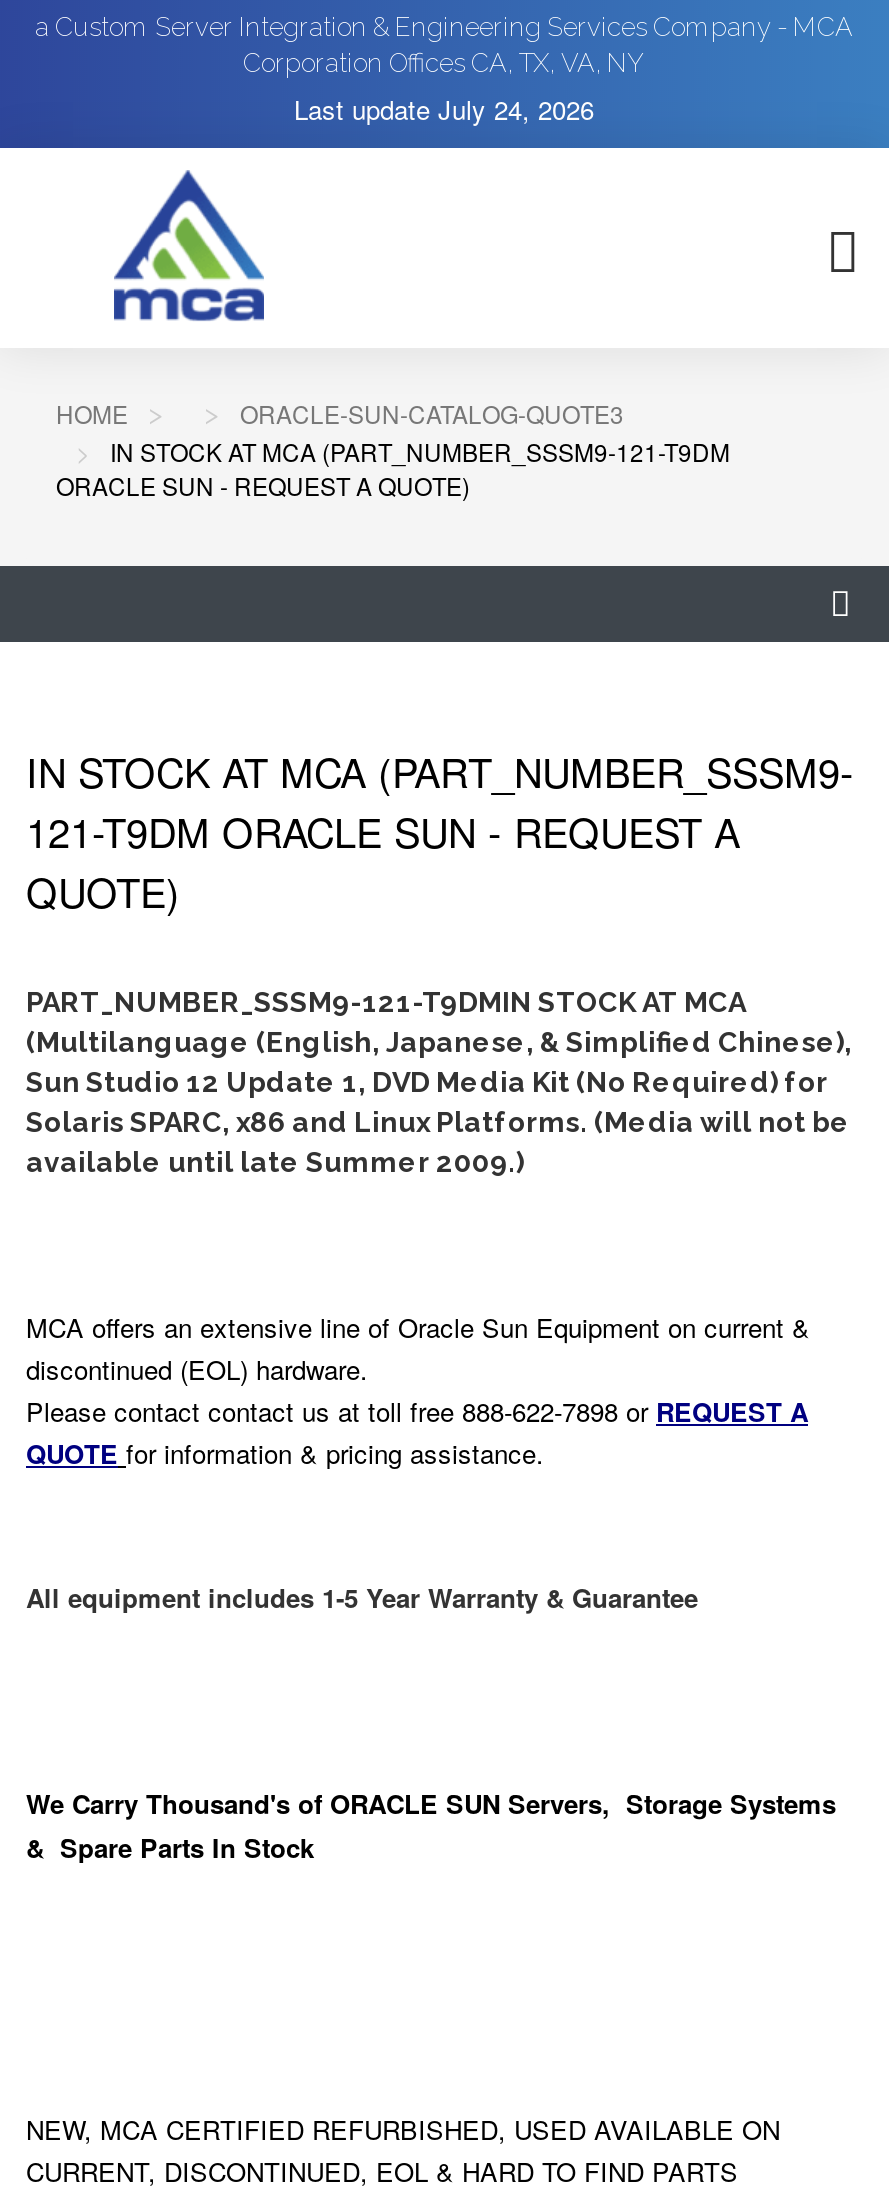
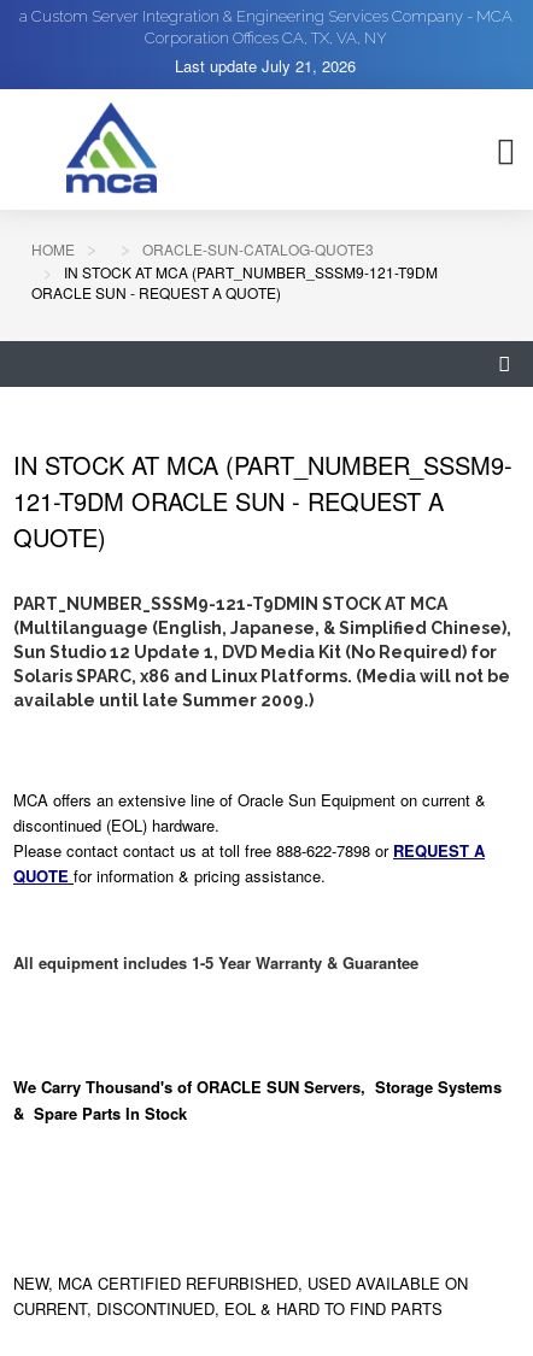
[294,90,594,128] Last update July 24, 2026 -> [175,54,356,77] Last update July 21, 2026

